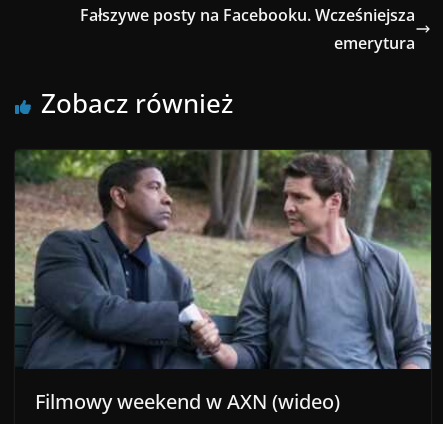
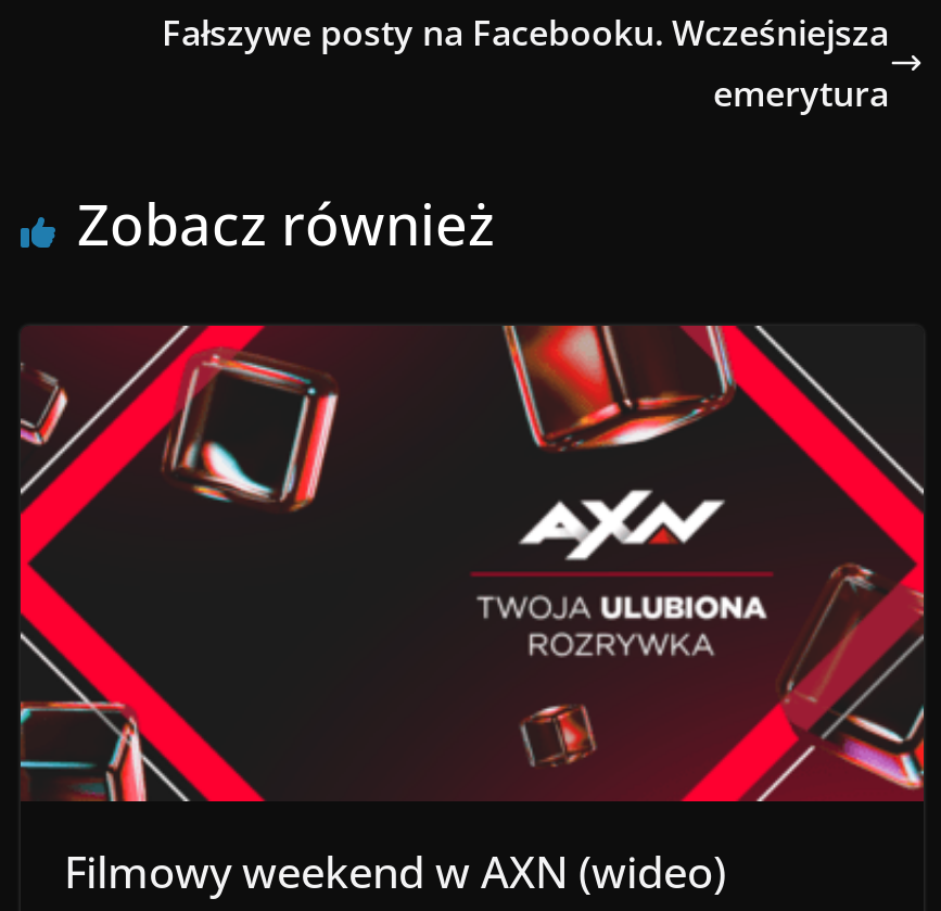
[14,149,432,370] [image] -> [18,324,926,804] [image]

